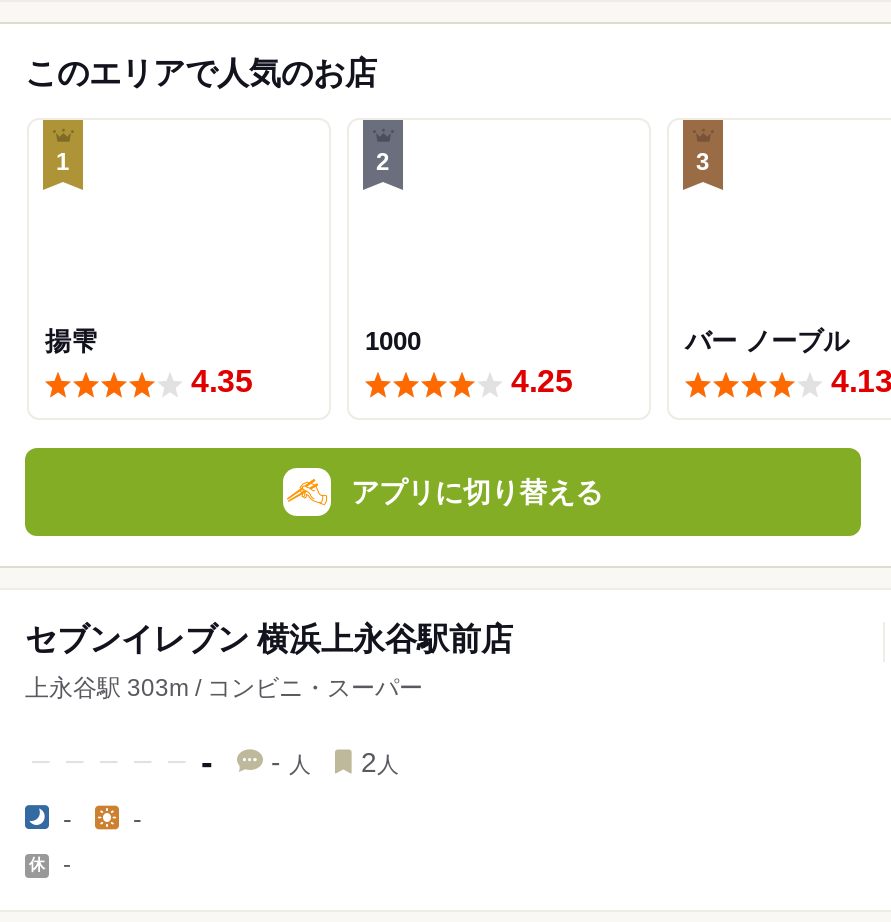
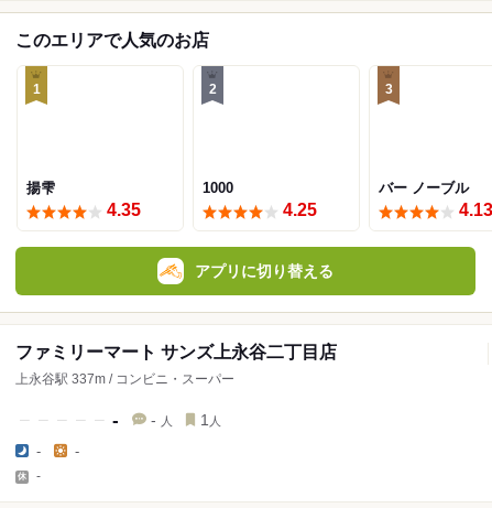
[25,623,513,657] セブンイレブン 横浜上永谷駅前店 -> [15,343,337,362] ファミリーマート サンズ上永谷二丁目店
[25,675,423,703] 上永谷駅 303m / コンビニ・スーパー -> [15,372,234,387] 上永谷駅 337m / コンビニ・スーパー
[361,747,399,779] 2人 -> [200,411,221,429] 1人

